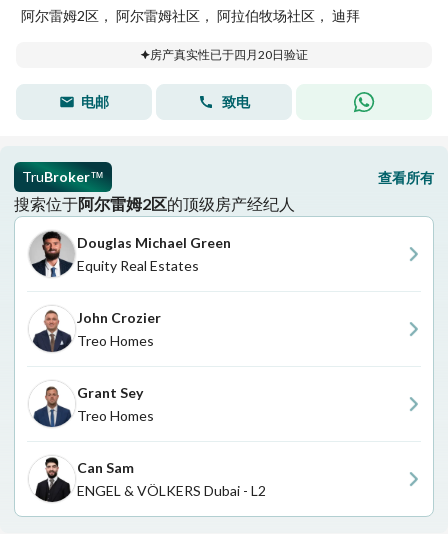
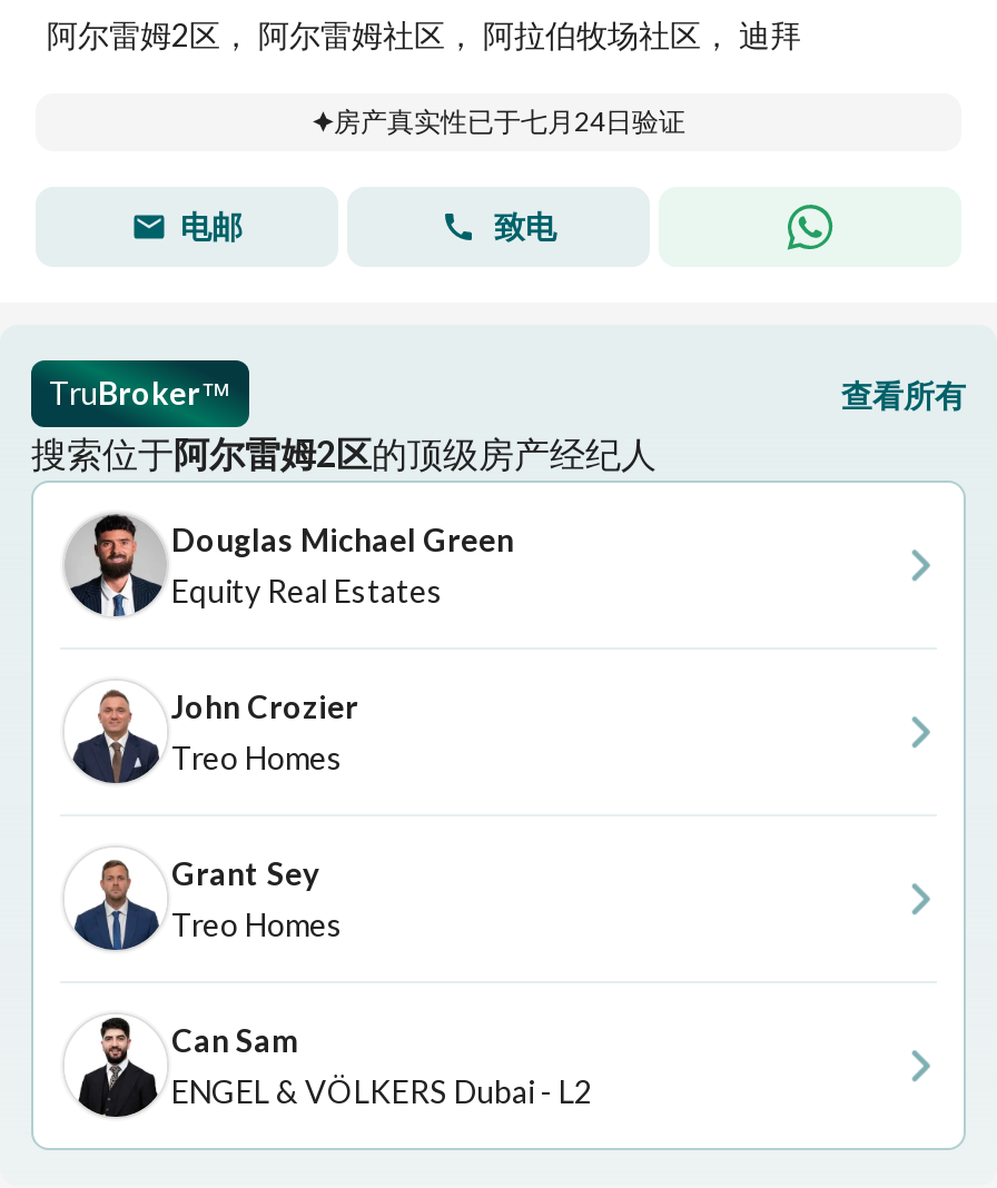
[150,47,308,62] 房产真实性已于四月20日验证 -> [334,105,685,138] 房产真实性已于七月24日验证

